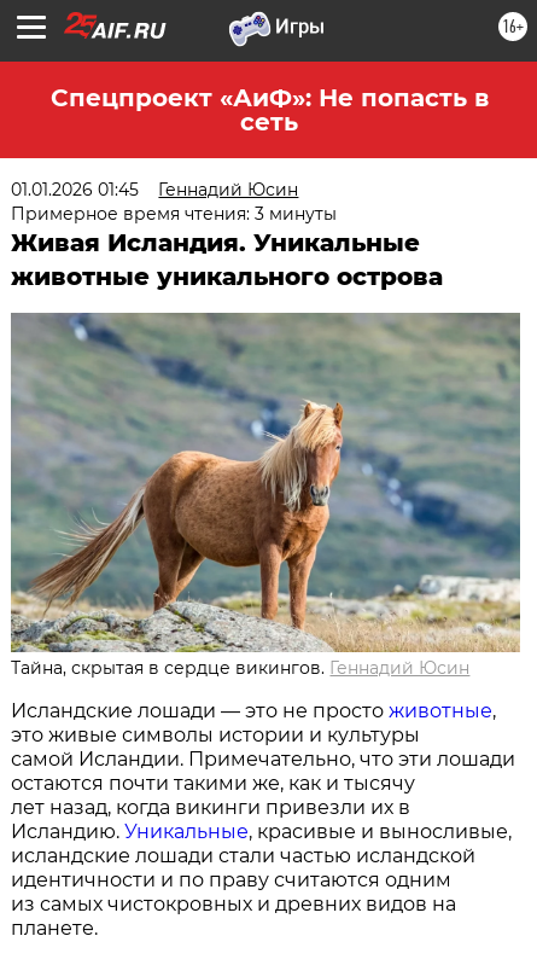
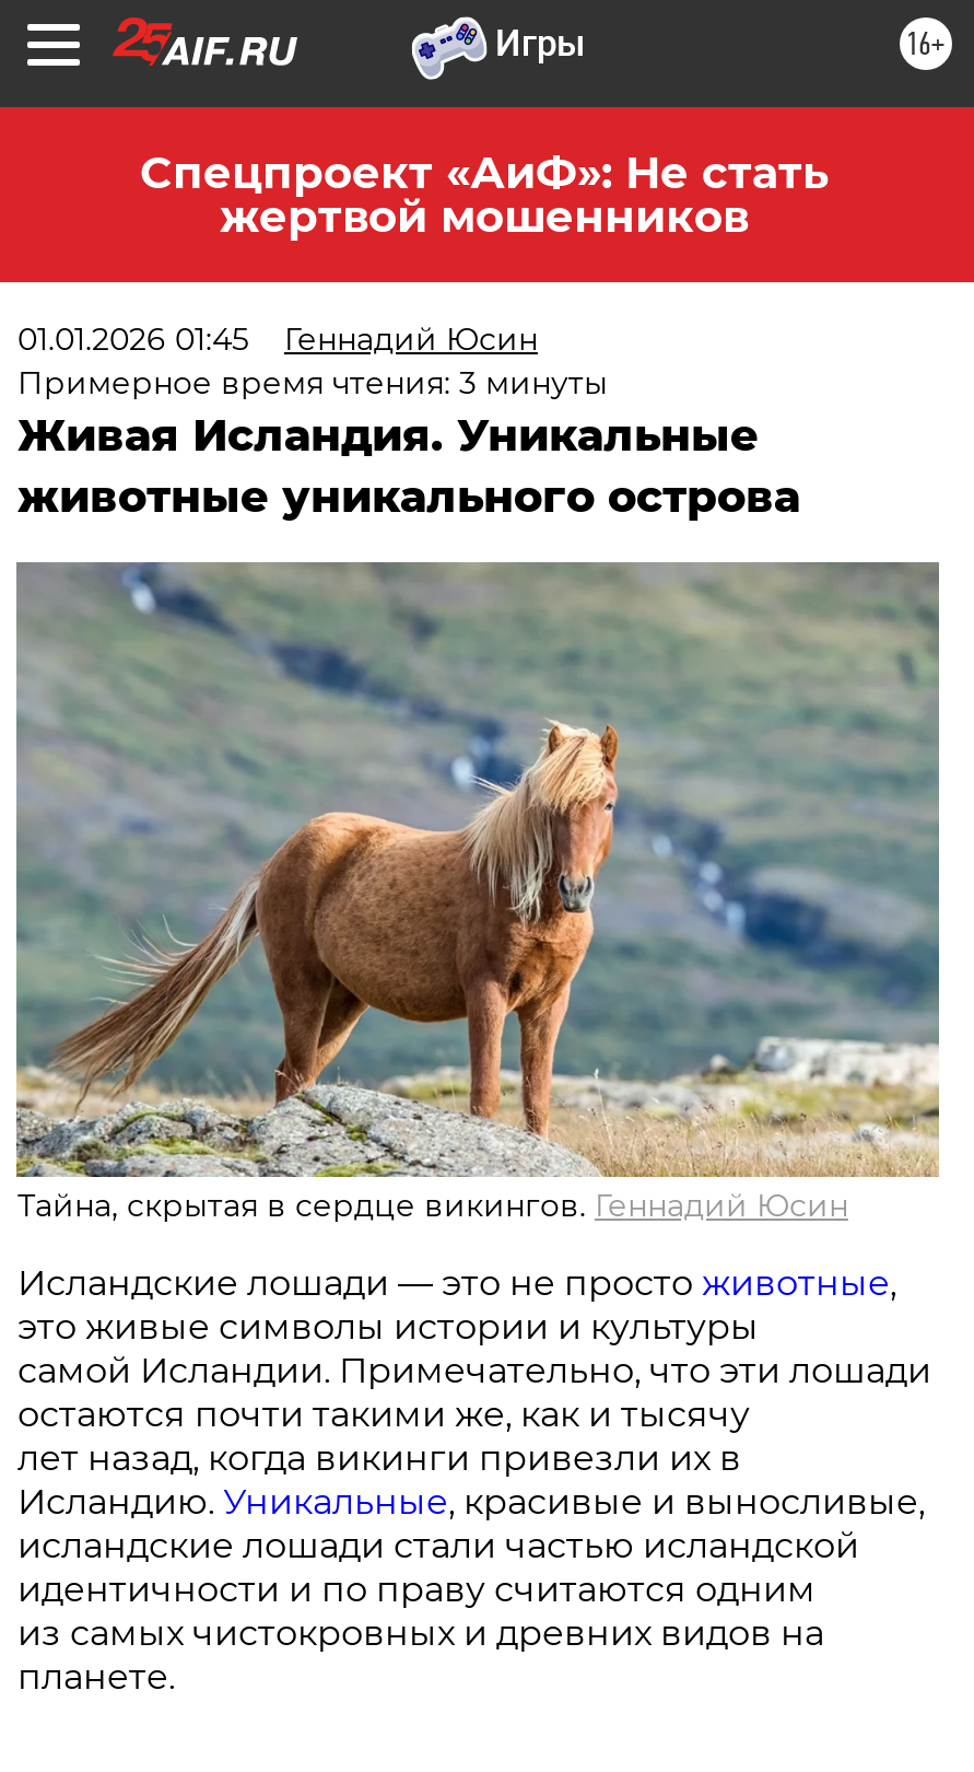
[50,83,488,136] Спецпроект «АиФ»: Не попасть в | сеть -> [140,147,829,243] Спецпроект «АиФ»: Не стать | жертвой мошенников

